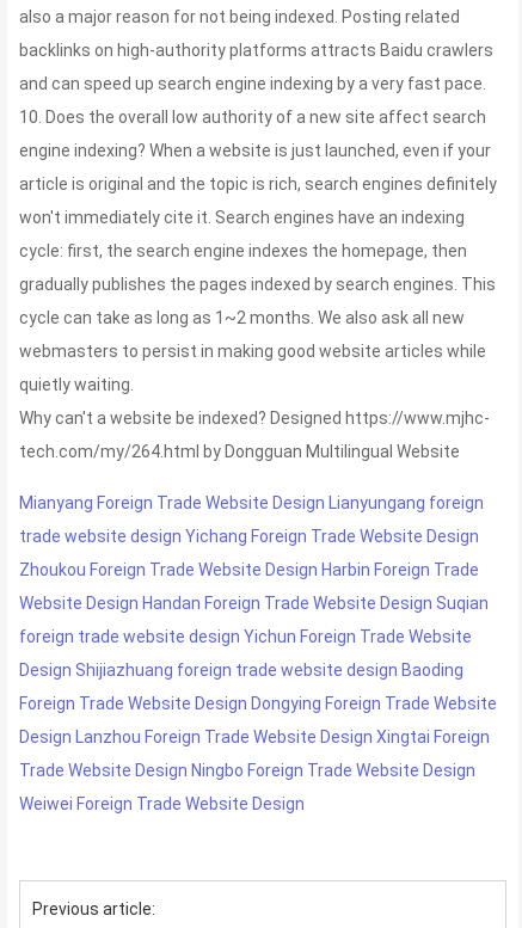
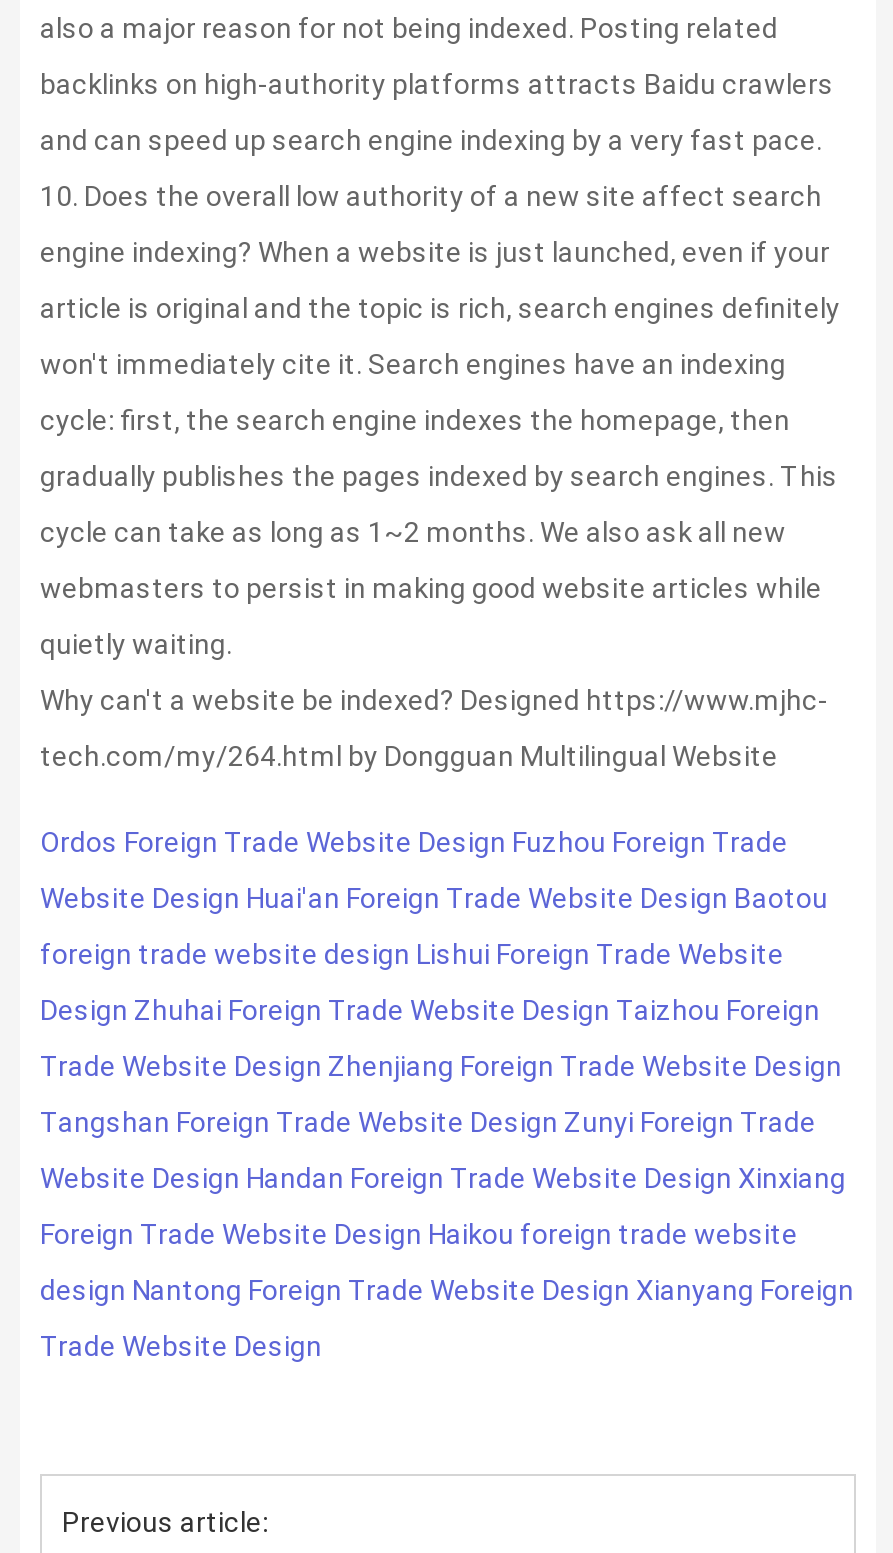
[19,493,484,512] Mianyang Foreign Trade Website Design Lianyungang foreign -> [40,826,788,858] Ordos Foreign Trade Website Design Fuzhou Foreign Trade
[19,527,479,546] trade website design Yichang Foreign Trade Website Design -> [40,882,828,914] Website Design Huai'an Foreign Trade Website Design Baotou
[19,560,479,579] Zhoukou Foreign Trade Website Design Harbin Foreign Trade -> [40,938,784,970] foreign trade website design Lishui Foreign Trade Website
[19,594,489,613] Website Design Handan Foreign Trade Website Design Suqian -> [40,994,820,1026] Design Zhuhai Foreign Trade Website Design Taizhou Foreign
[19,627,472,646] foreign trade website design Yichun Foreign Trade Website -> [40,1050,842,1082] Trade Website Design Zhenjiang Foreign Trade Website Design
[19,660,463,680] Design Shijiazhuang foreign trade website design Baoding -> [40,1106,816,1138] Tangshan Foreign Trade Website Design Zunyi Foreign Trade
[19,694,497,713] Foreign Trade Website Design Dongying Foreign Trade Website -> [40,1162,846,1194] Website Design Handan Foreign Trade Website Design Xinxiang
[19,727,490,746] Design Lanzhou Foreign Trade Website Design Xingtai Foreign -> [40,1218,798,1250] Foreign Trade Website Design Haikou foreign trade website
[19,761,475,780] Trade Website Design Ningbo Foreign Trade Website Design -> [40,1274,854,1306] design Nantong Foreign Trade Website Design Xianyang Foreign
[19,794,305,813] Weiwei Foreign Trade Website Design -> [40,1330,322,1362] Trade Website Design

